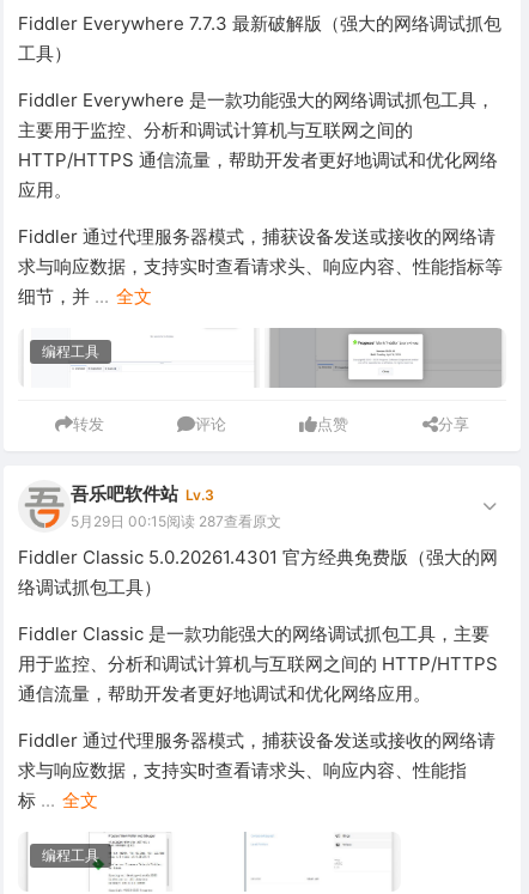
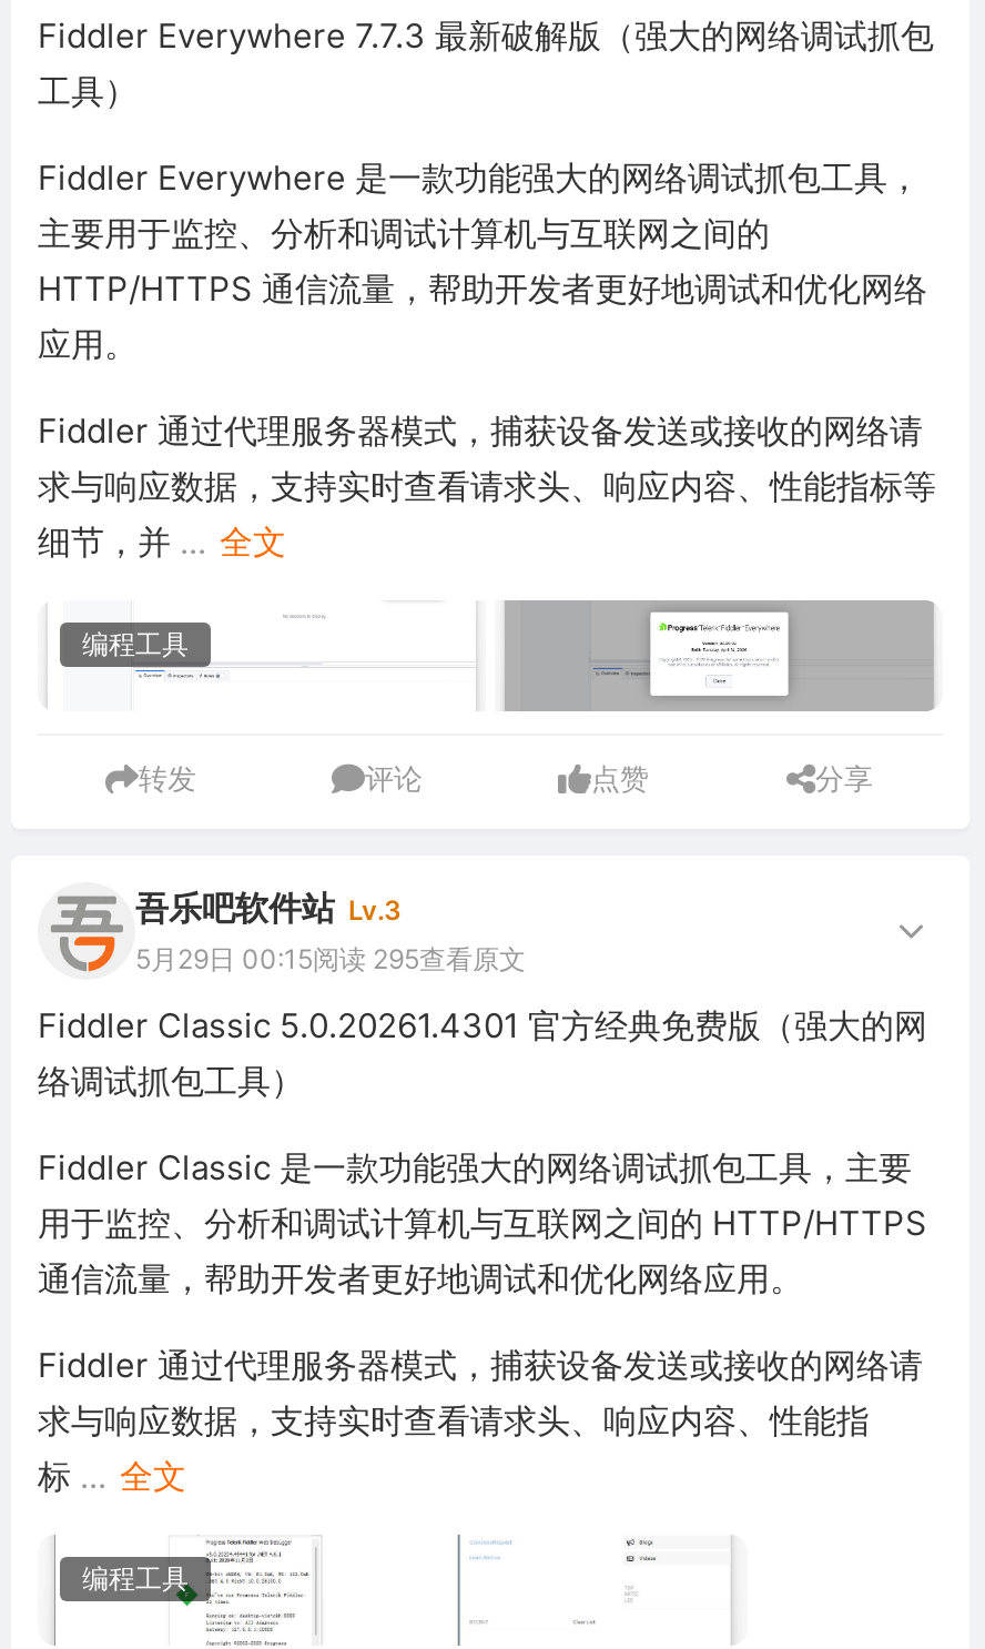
[71,512,281,530] 5月29日 00:15阅读 287查看原文 -> [135,942,526,975] 5月29日 00:15阅读 295查看原文

